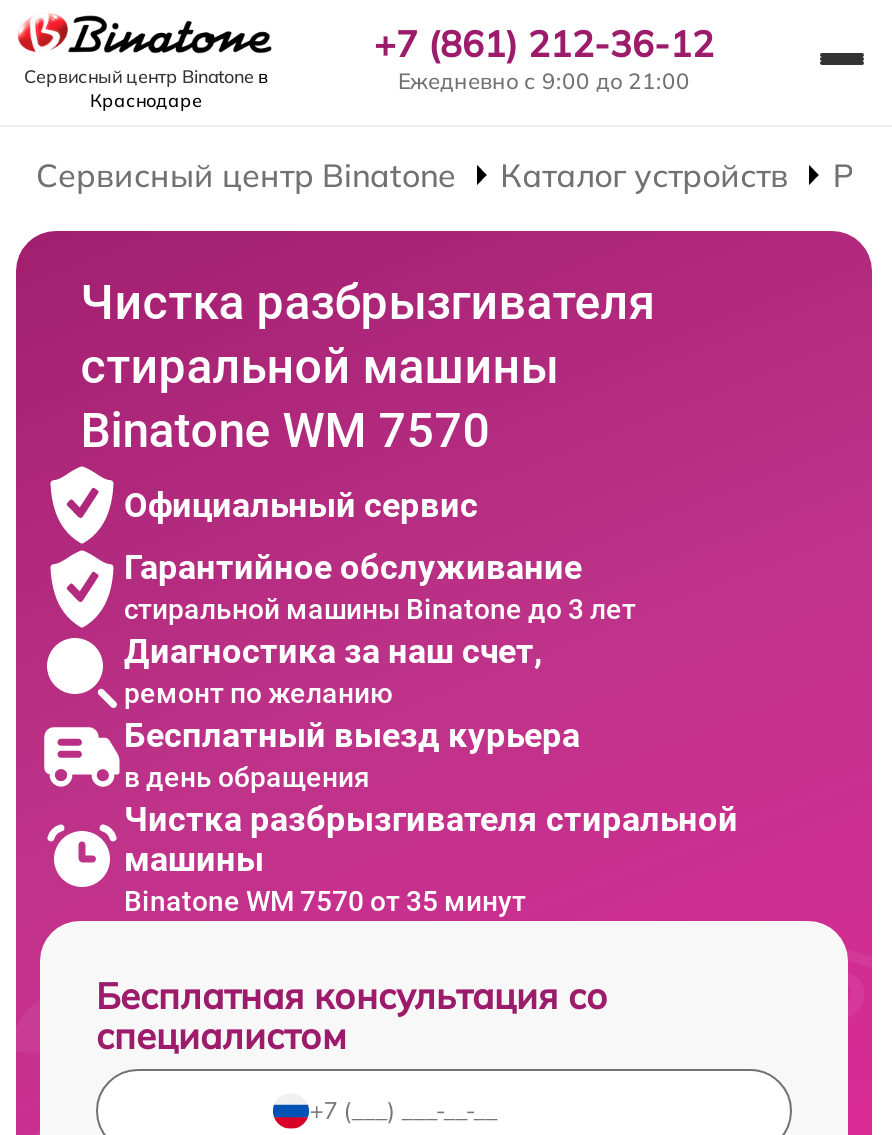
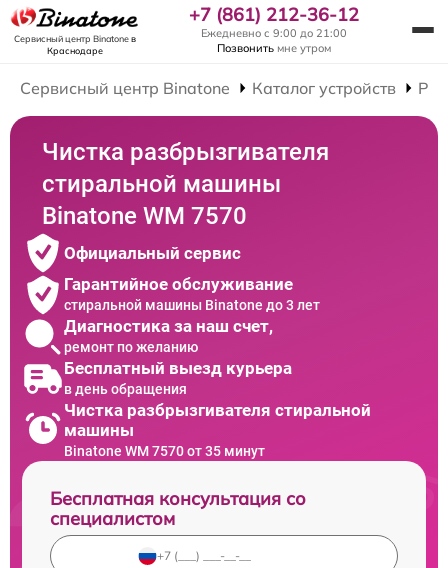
none -> [217,41,331,55] Позвонить мне утром

